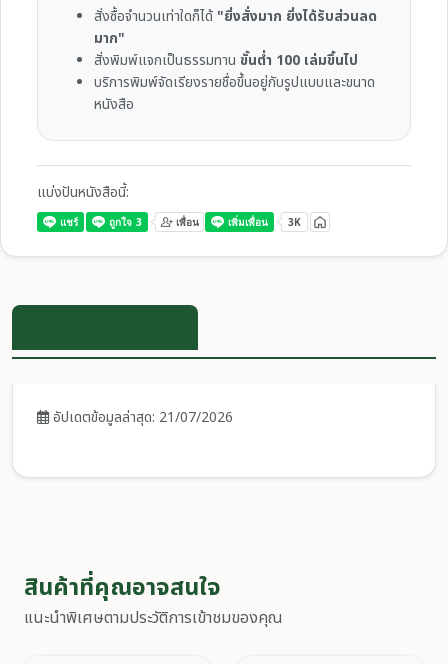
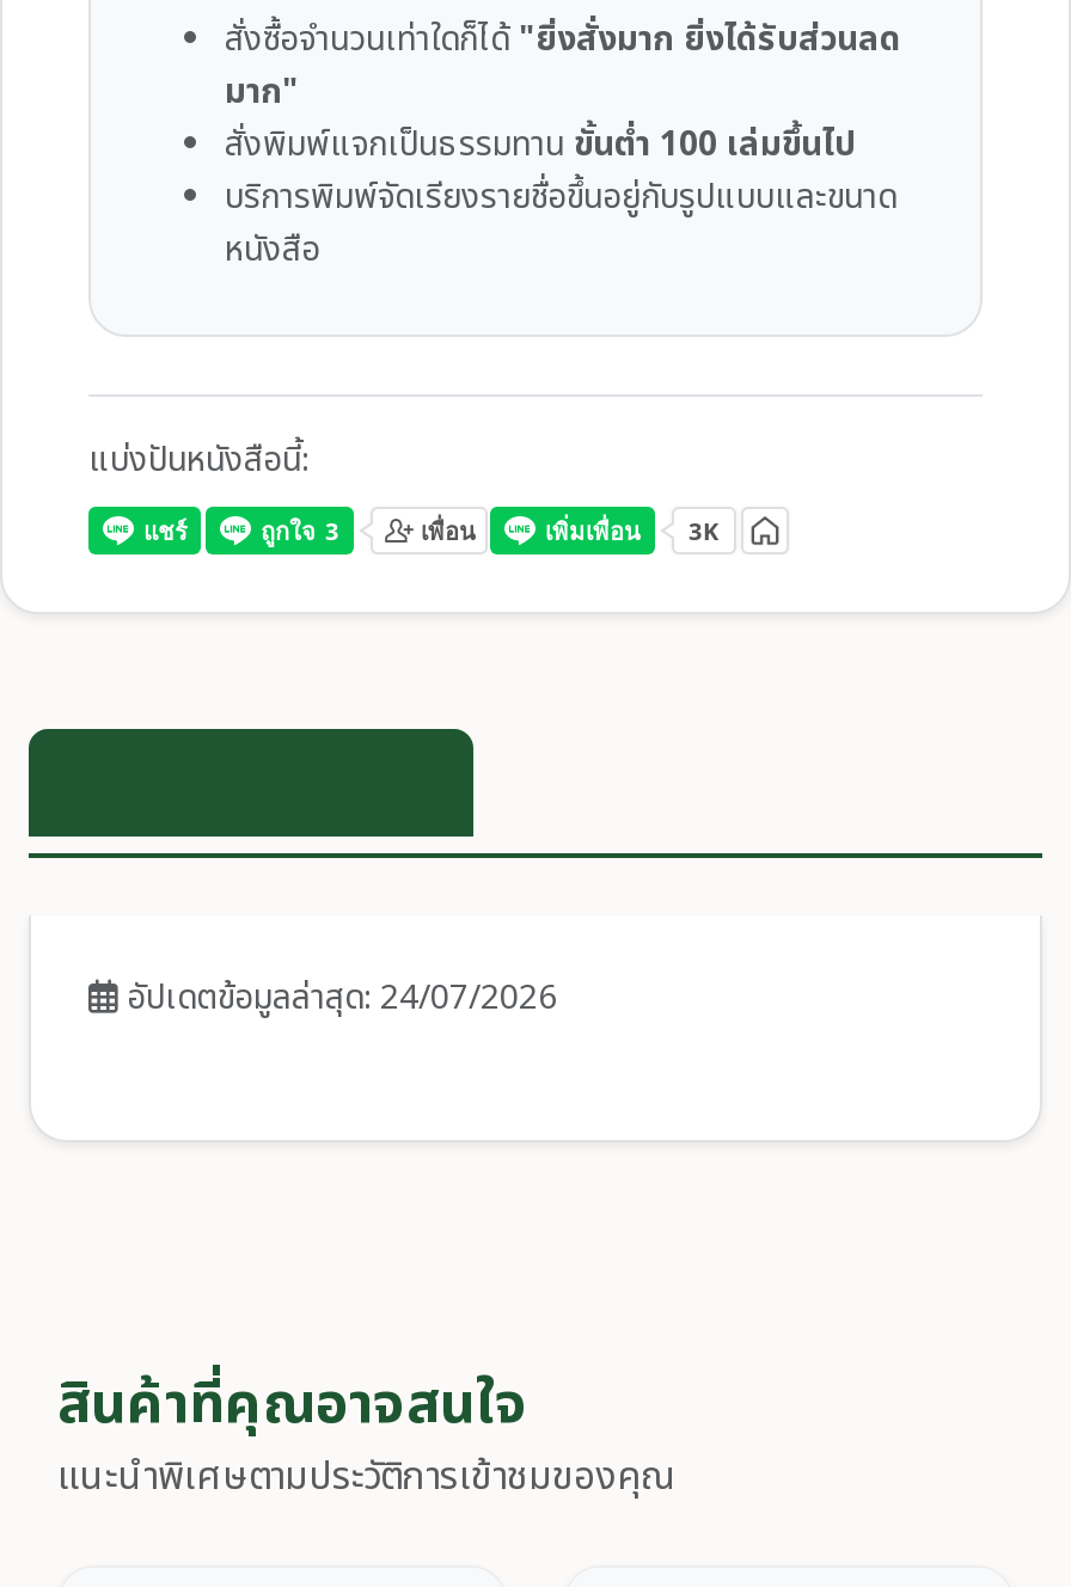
[53,407,233,428] อัปเดตข้อมูลล่าสุด: 21/07/2026 -> [127,973,557,1023] อัปเดตข้อมูลล่าสุด: 24/07/2026

